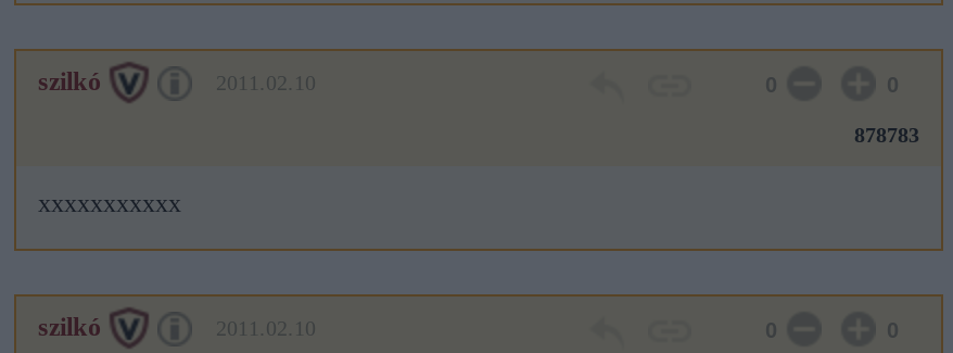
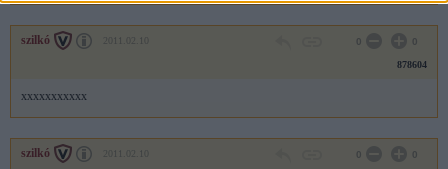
[854,123,919,147] 878783 -> [397,59,427,70] 878604

